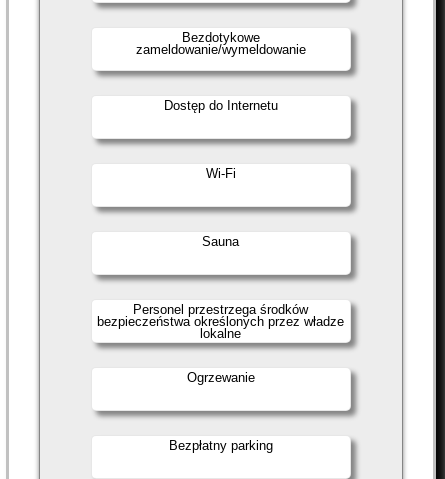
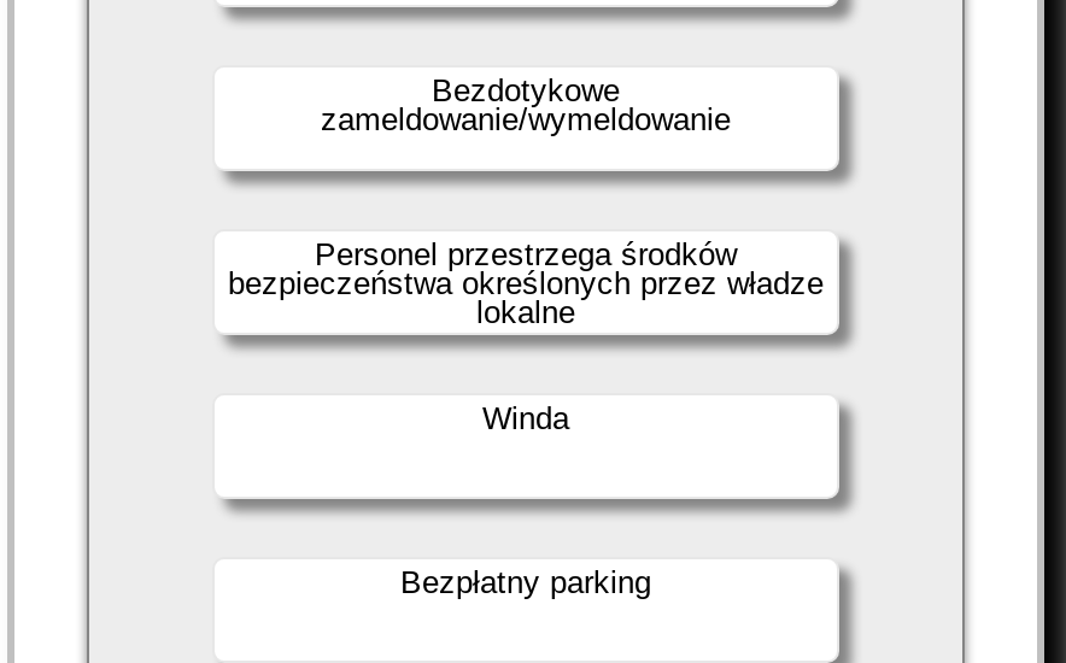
[164,98,278,113] Dostęp do Internetu -> none
[206,166,236,181] Wi-Fi -> none
[202,234,239,249] Sauna -> none
[187,370,255,385] Ogrzewanie -> [482,400,569,436] Winda

